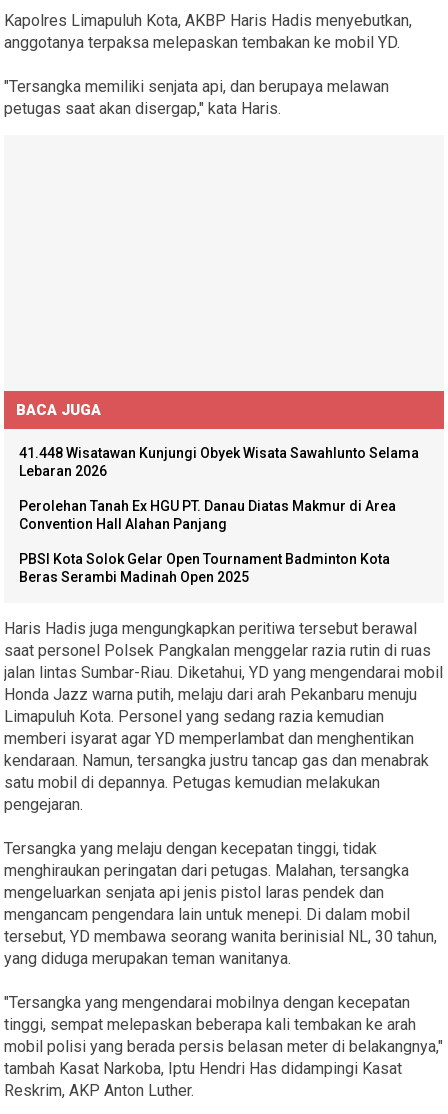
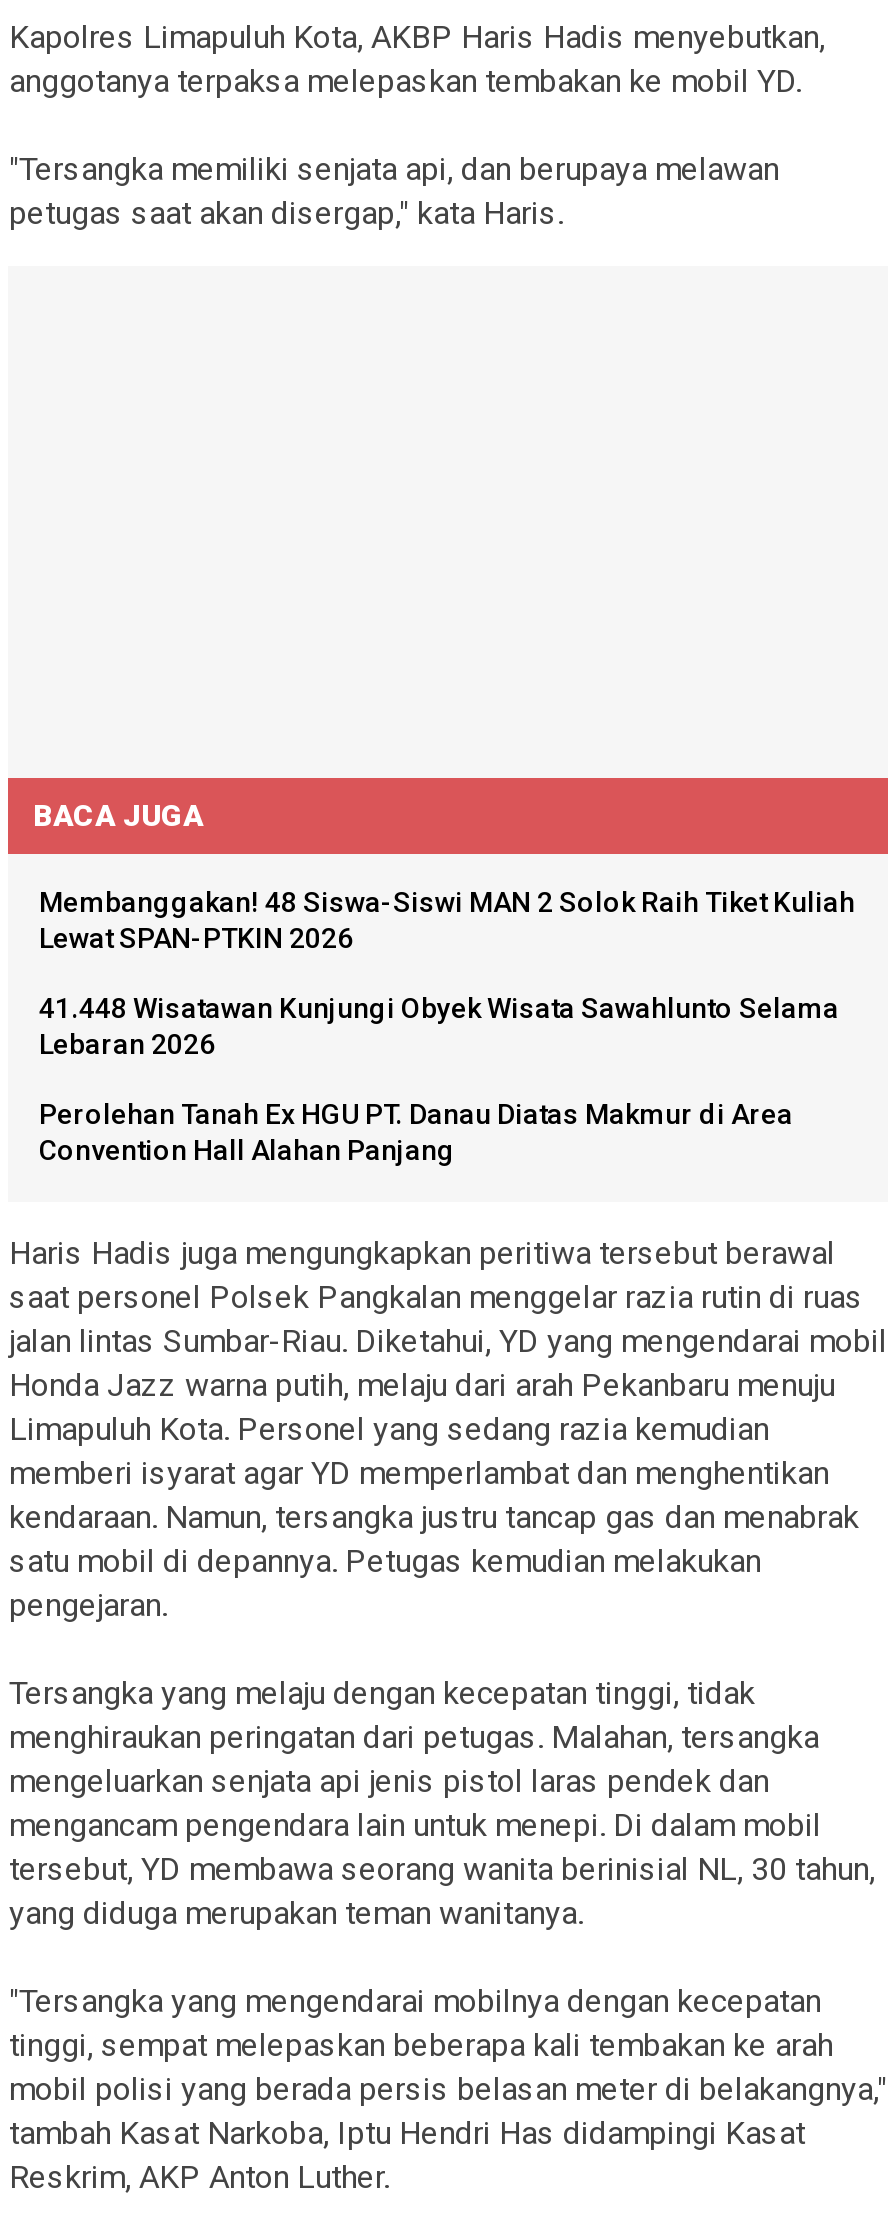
none -> [39,885,855,953] Membanggakan! 48 Siswa-Siswi MAN 2 Solok Raih Tiket Kuliah | Lewat SPAN-PTKIN 2026
moved [19,445,419,532] -> [39,991,839,1165]: 41.448 Wisatawan Kunjungi Obyek Wisata Sawahlunto Selama | Lebaran 2026 | Perolehan Tanah Ex HGU PT. Danau Diatas Makmur di Area | Convention Hall Alahan Panjang
[19,551,390,585] PBSI Kota Solok Gelar Open Tournament Badminton Kota | Beras Serambi Madinah Open 2025 -> none

